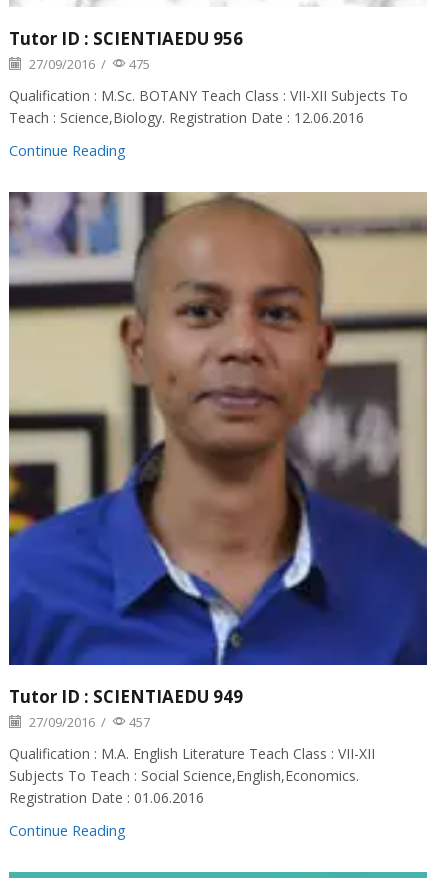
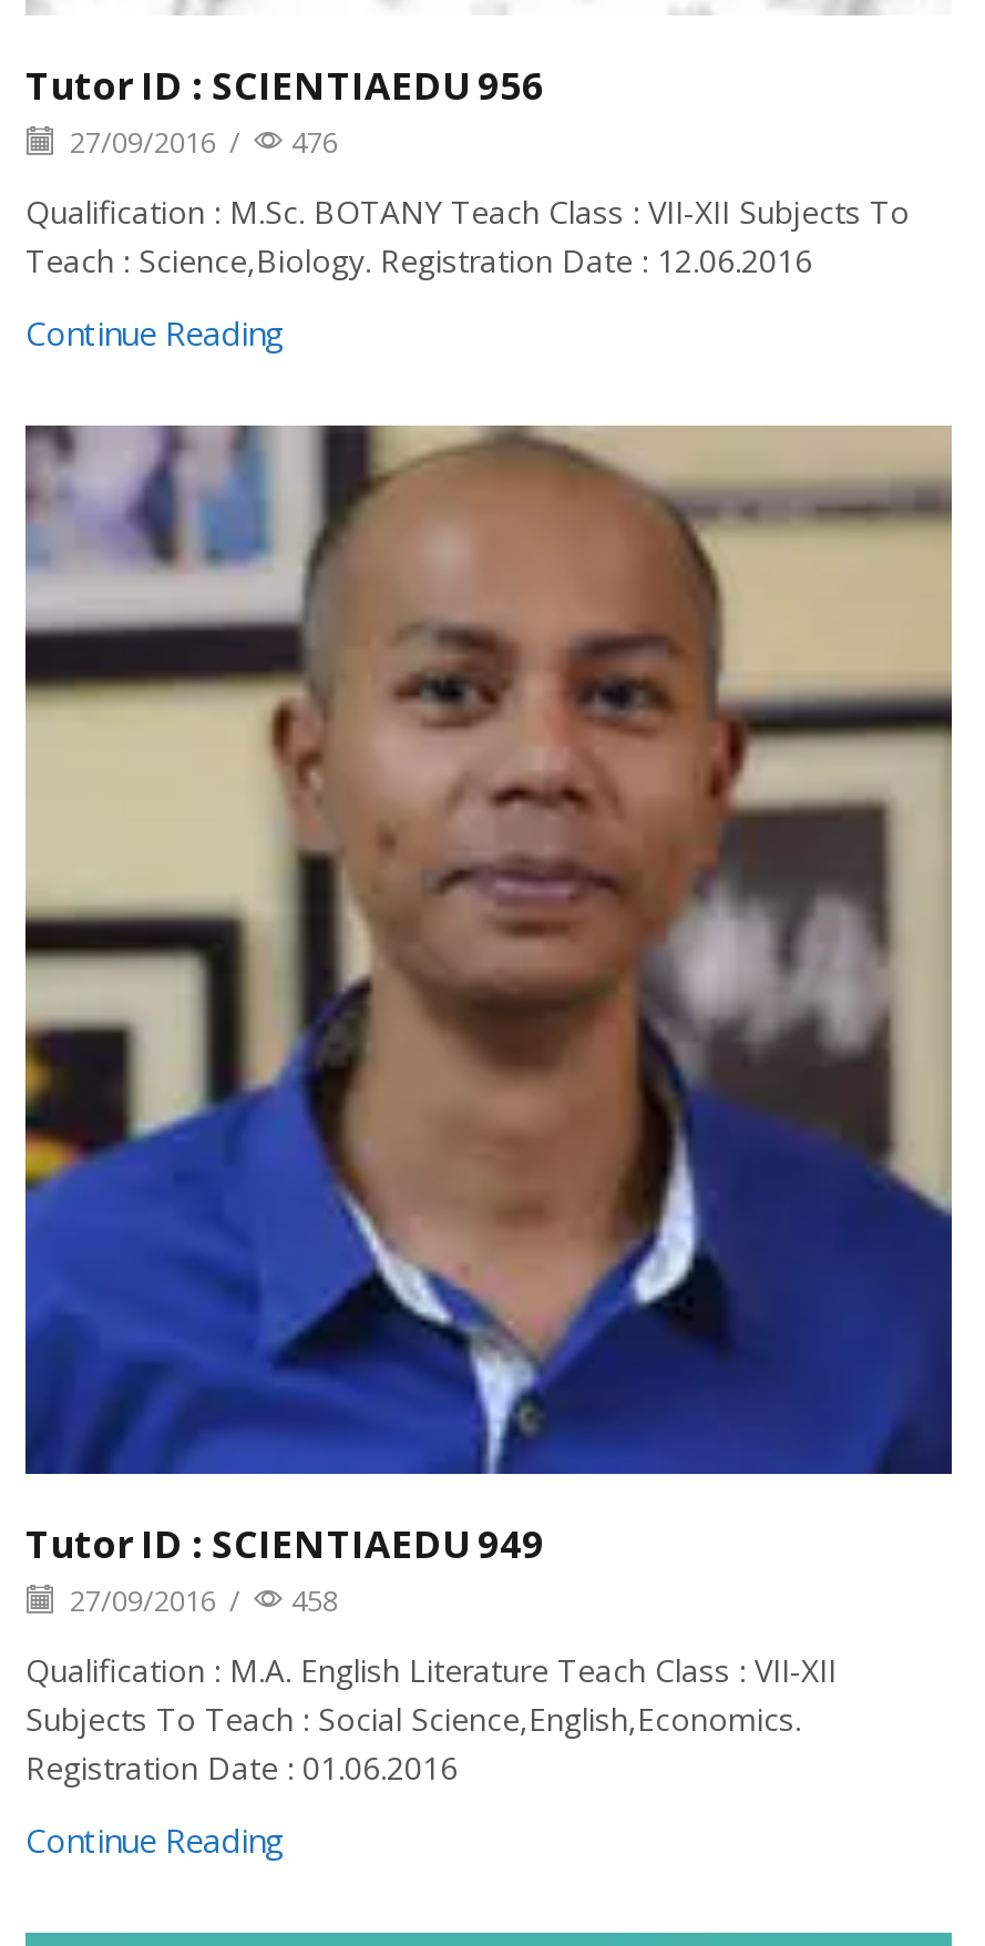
[26,55,150,73] 27/09/2016 / 475 -> [63,121,338,161] 27/09/2016 / 476
[26,713,150,731] 27/09/2016 / 457 -> [63,1581,338,1621] 27/09/2016 / 458

